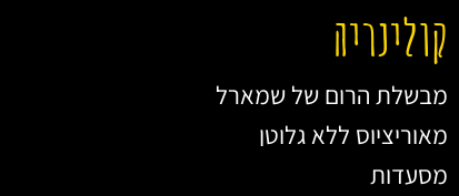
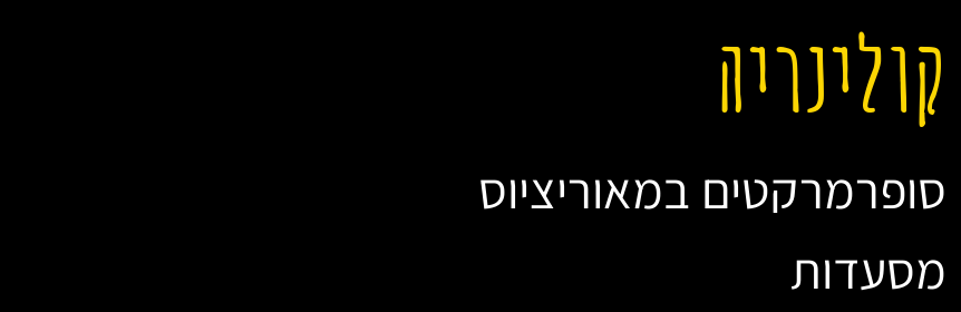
[216,79,448,152] מבשלת הרום של שמארל | מאוריציוס ללא גלוטן -> [478,156,947,223] סופרמרקטים במאוריציוס

